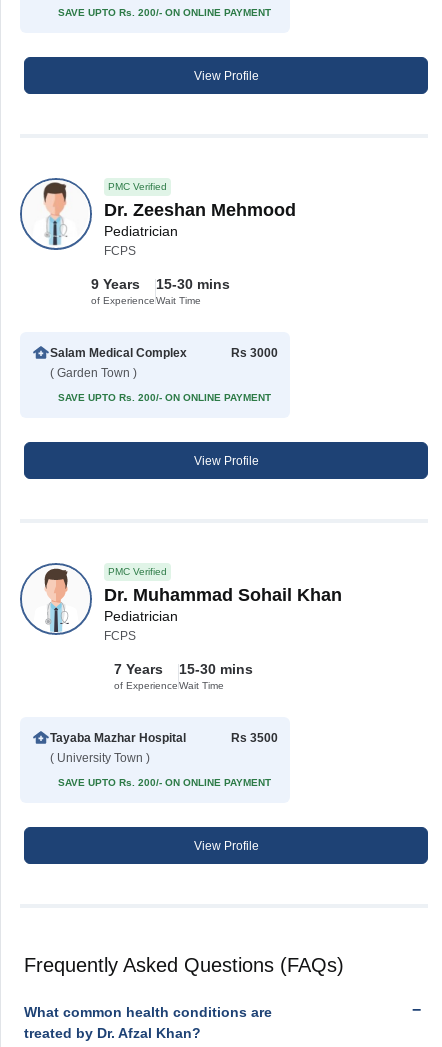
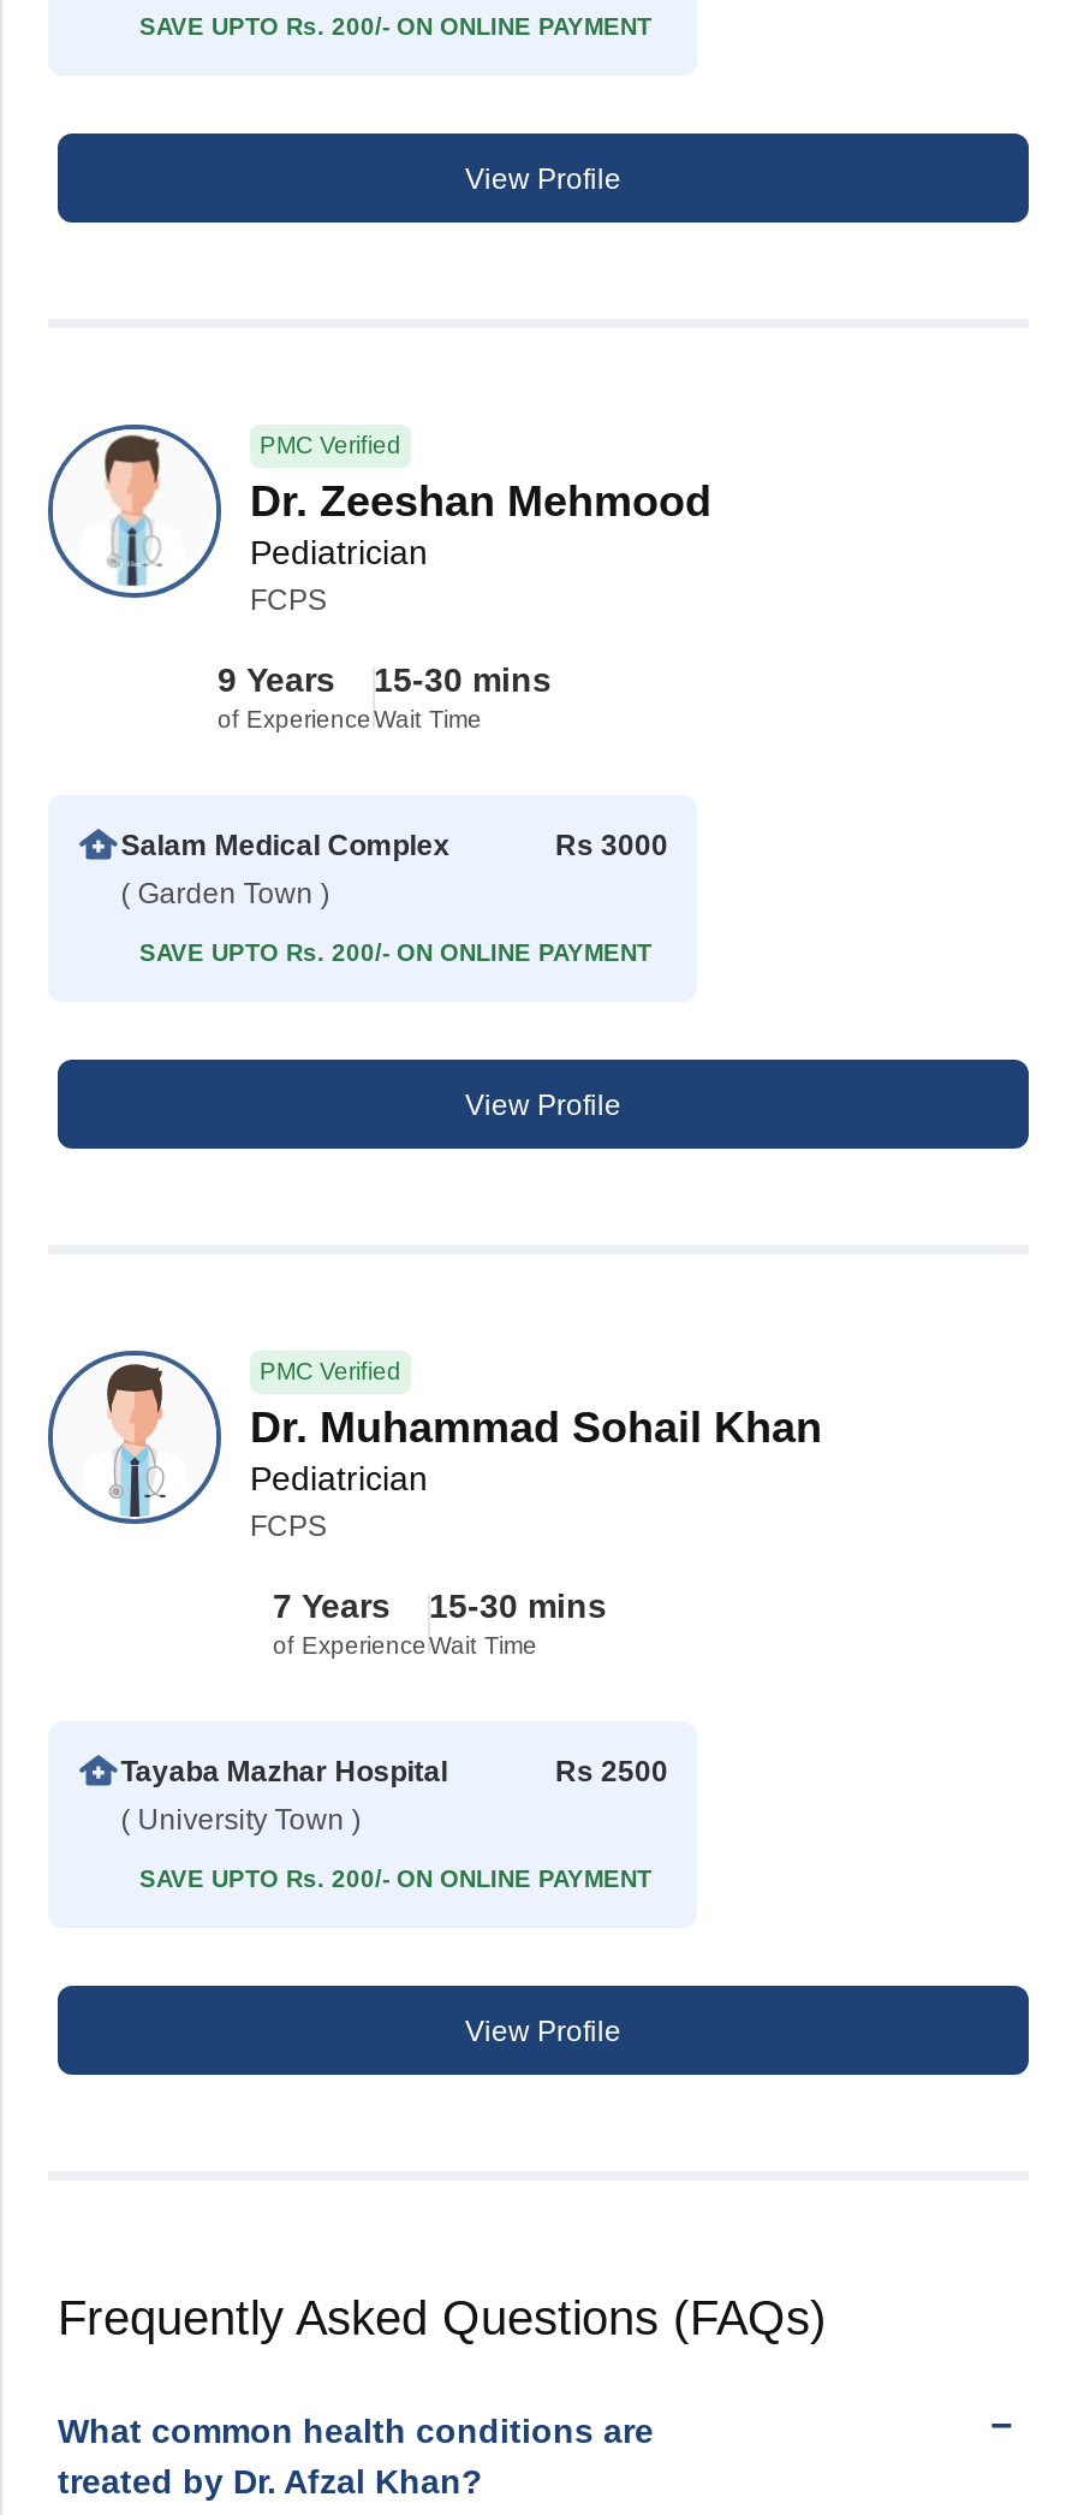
[231,730,278,744] Rs 3500 -> [555,1754,668,1787] Rs 2500

